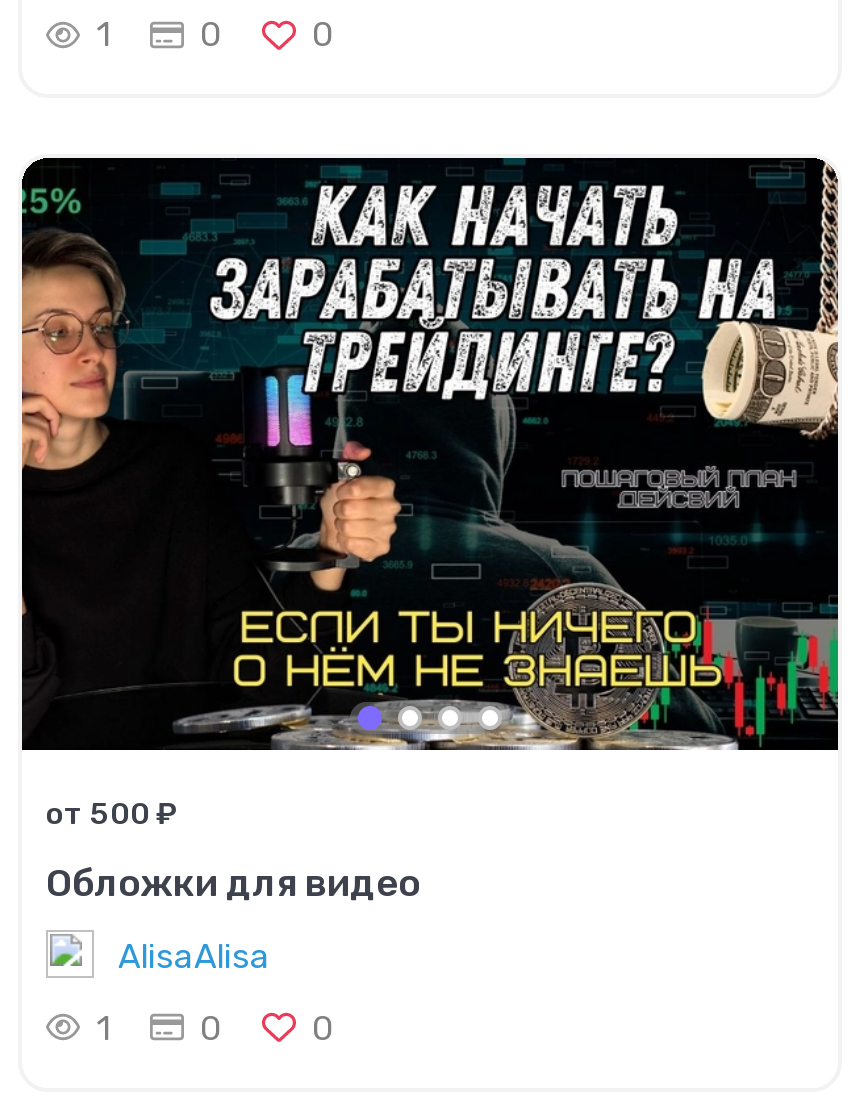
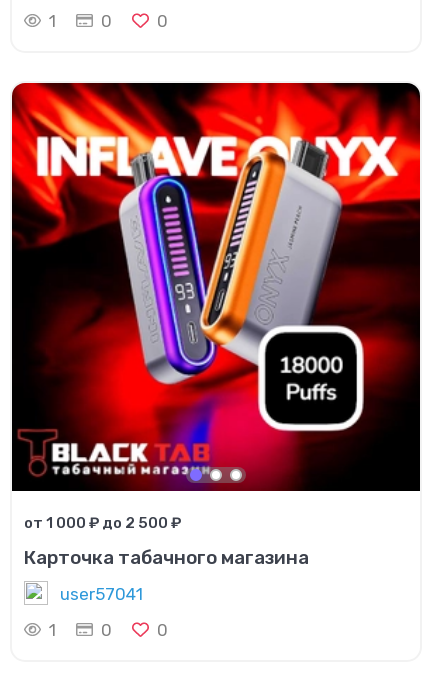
[20,156,840,831] [image] | от 500 ₽ -> [11,82,421,532] [image] | от 1 000 ₽ до 2 500 ₽
[46,859,420,905] Обложки для видео -> [24,546,309,569] Карточка табачного магазина
[118,935,270,975] AlisaAlisa -> [60,584,143,604] user57041

